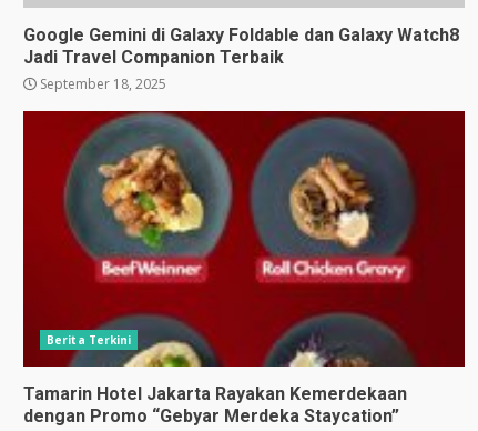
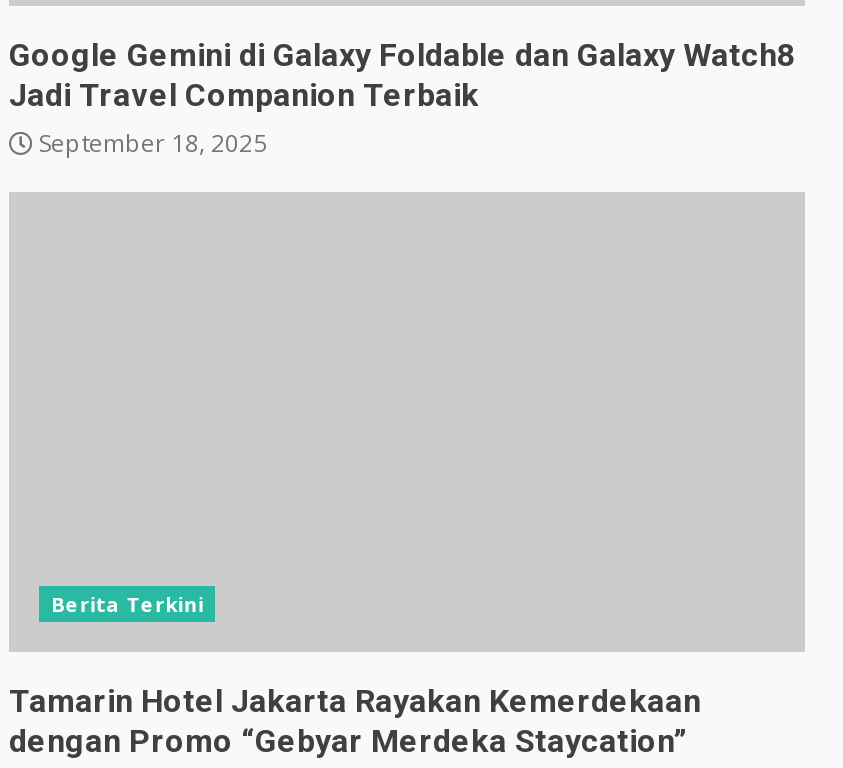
[22,110,466,368] [image] -> none

